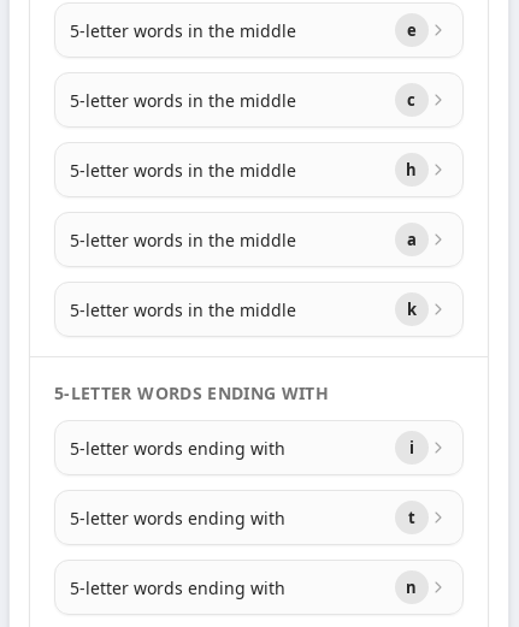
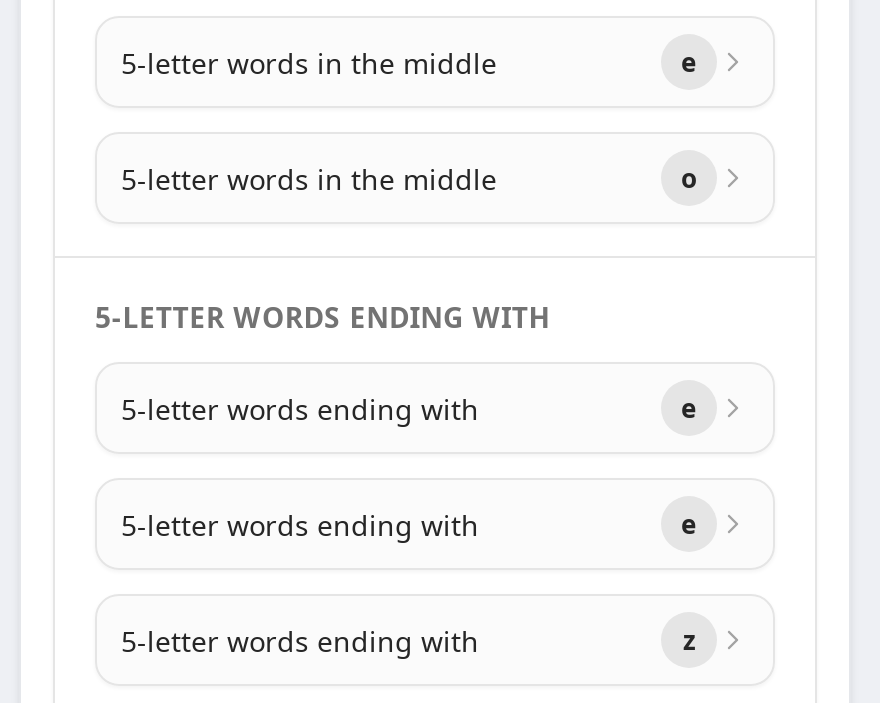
[70,88,417,321] c | 5-letter words in the middle | h | 5-letter words in the middle | a | 5-letter words in the middle | k -> [681,159,697,195] o
[409,436,414,458] i -> [681,389,697,425] e
[408,506,415,528] t -> [681,505,697,541] e
[406,576,417,598] n -> [683,621,695,657] z

